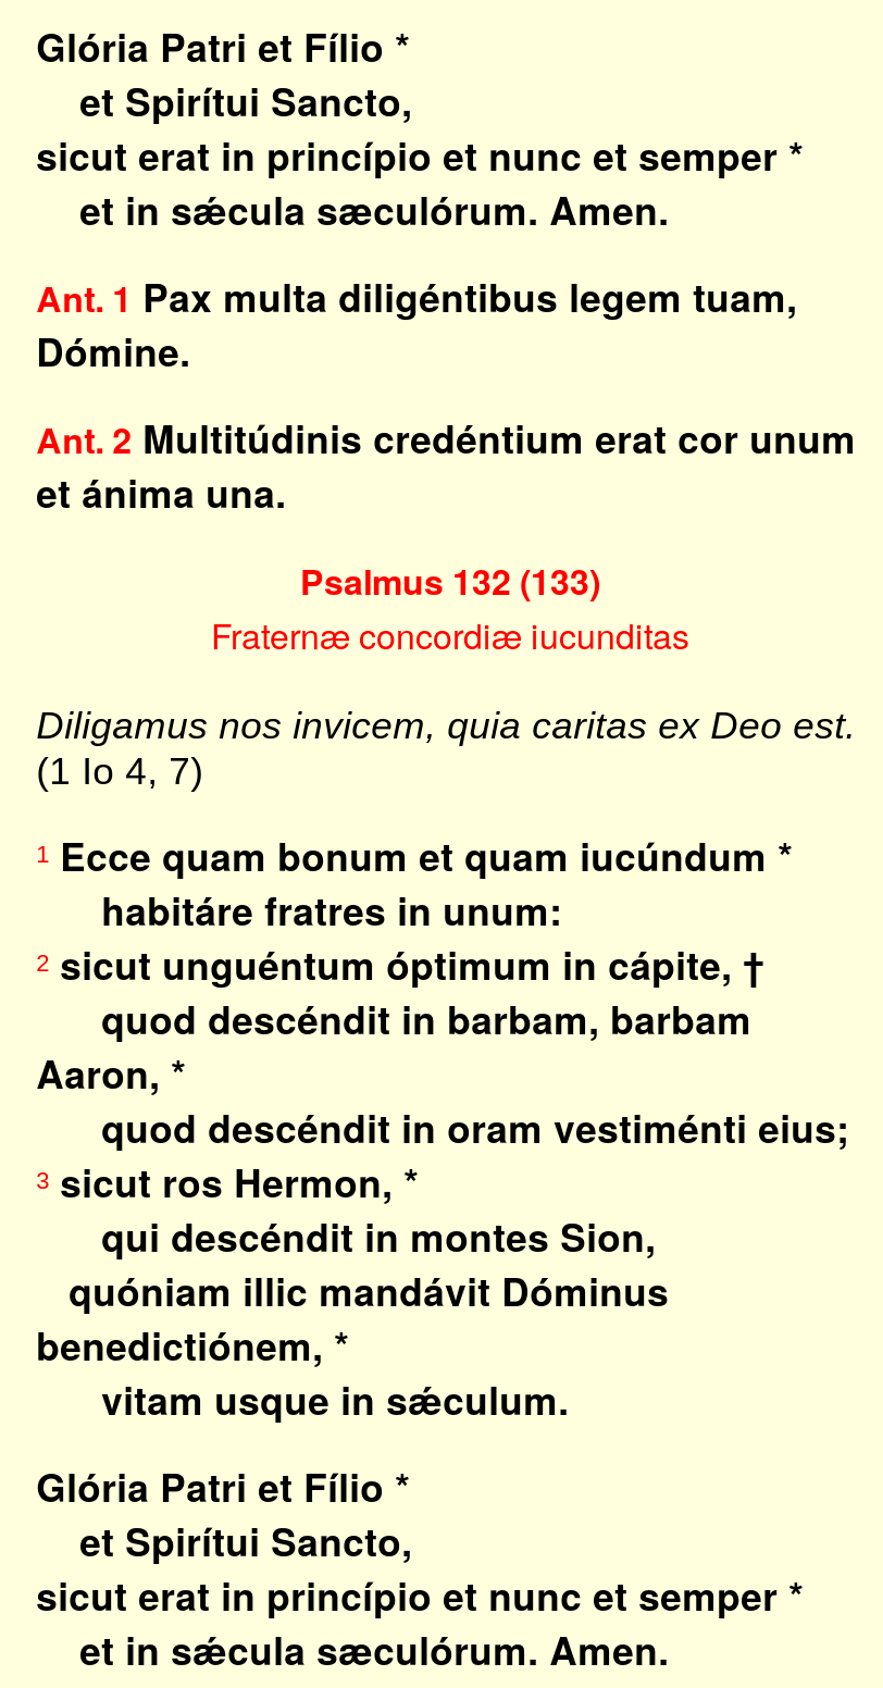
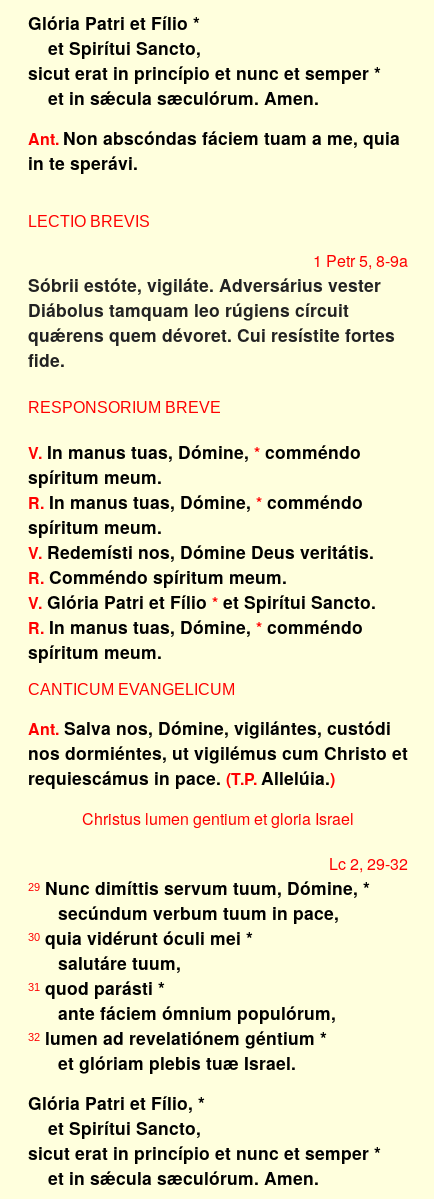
[36,269,856,1513] Ant. 1 Pax multa diligéntibus legem tuam, | Dómine. | Ant. 2 Multitúdinis credéntium erat cor unum | et ánima una. | Psalmus 132 (133) | Fraternæ concordiæ iucunditas | Diligamus nos invicem, quia caritas ex Deo est. | (1 Io 4, 7) | 1 Ecce quam bonum et quam iucúndum * | habitáre fratres in unum: | 2 sicut unguéntum óptimum in cápite, † | quod descéndit in barbam, barbam | Aaron, * | quod descéndit in oram vestiménti eius; | 3 sicut ros Hermon, * | qui descéndit in montes Sion, | quóniam illic mandávit Dóminus | benedictiónem, * | vitam usque in sǽculum. | Glória Patri et Fílio * -> [28,125,408,1115] Ant. Non abscóndas fáciem tuam a me, quia | in te sperávi. | LECTIO BREVIS | 1 Petr 5, 8-9a | Sóbrii estóte, vigiláte. Adversárius vester | Diábolus tamquam leo rúgiens círcuit | quǽrens quem dévoret. Cui resístite fortes | fide. | RESPONSORIUM BREVE | V. In manus tuas, Dómine, * comméndo | spíritum meum. | R. In manus tuas, Dómine, * comméndo | spíritum meum. | V. Redemísti nos, Dómine Deus veritátis. | R. Comméndo spíritum meum. | V. Glória Patri et Fílio * et Spirítui Sancto. | R. In manus tuas, Dómine, * comméndo | spíritum meum. | CANTICUM EVANGELICUM | Ant. Salva nos, Dómine, vigilántes, custódi | nos dormiéntes, ut vigilémus cum Christo et | requiescámus in pace. (T.P. Allelúia.) | Christus lumen gentium et gloria Israel | Lc 2, 29-32 | 29 Nunc dimíttis servum tuum, Dómine, * | secúndum verbum tuum in pace, | 30 quia vidérunt óculi mei * | salutáre tuum, | 31 quod parásti * | ante fáciem ómnium populórum, | 32 lumen ad revelatiónem géntium * | et glóriam plebis tuæ Israel. | Glória Patri et Fílio, *

